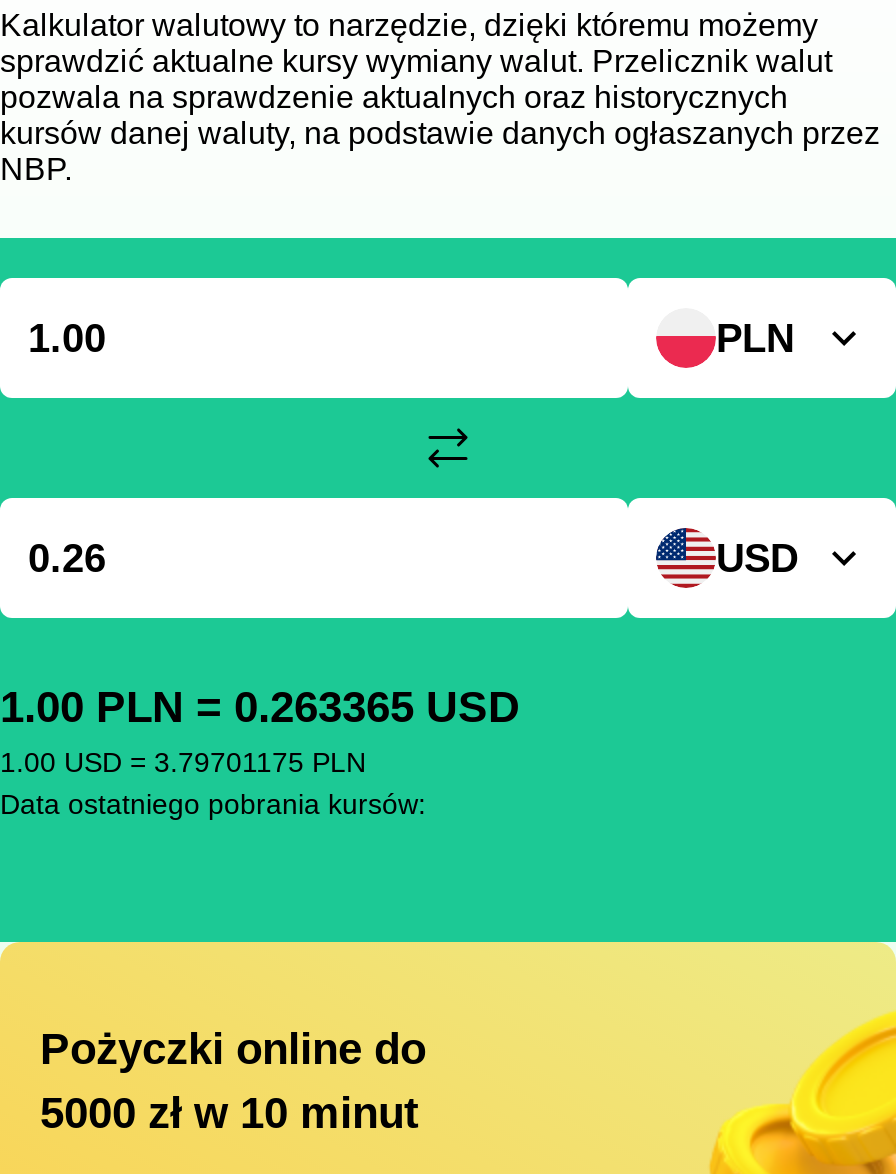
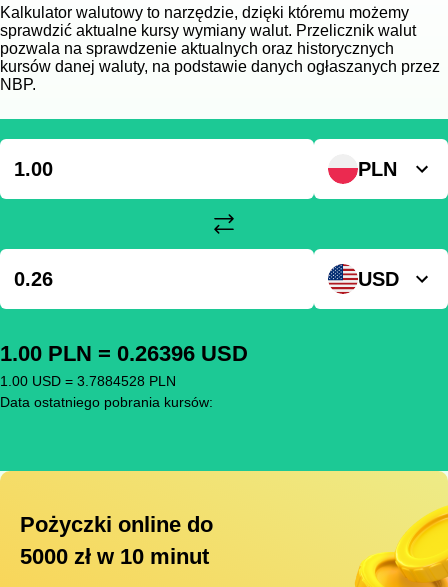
[0,682,520,732] 1.00 PLN = 0.263365 USD -> [0,341,248,366] 1.00 PLN = 0.26396 USD
[0,746,366,778] 1.00 USD = 3.79701175 PLN -> [0,373,176,389] 1.00 USD = 3.7884528 PLN

